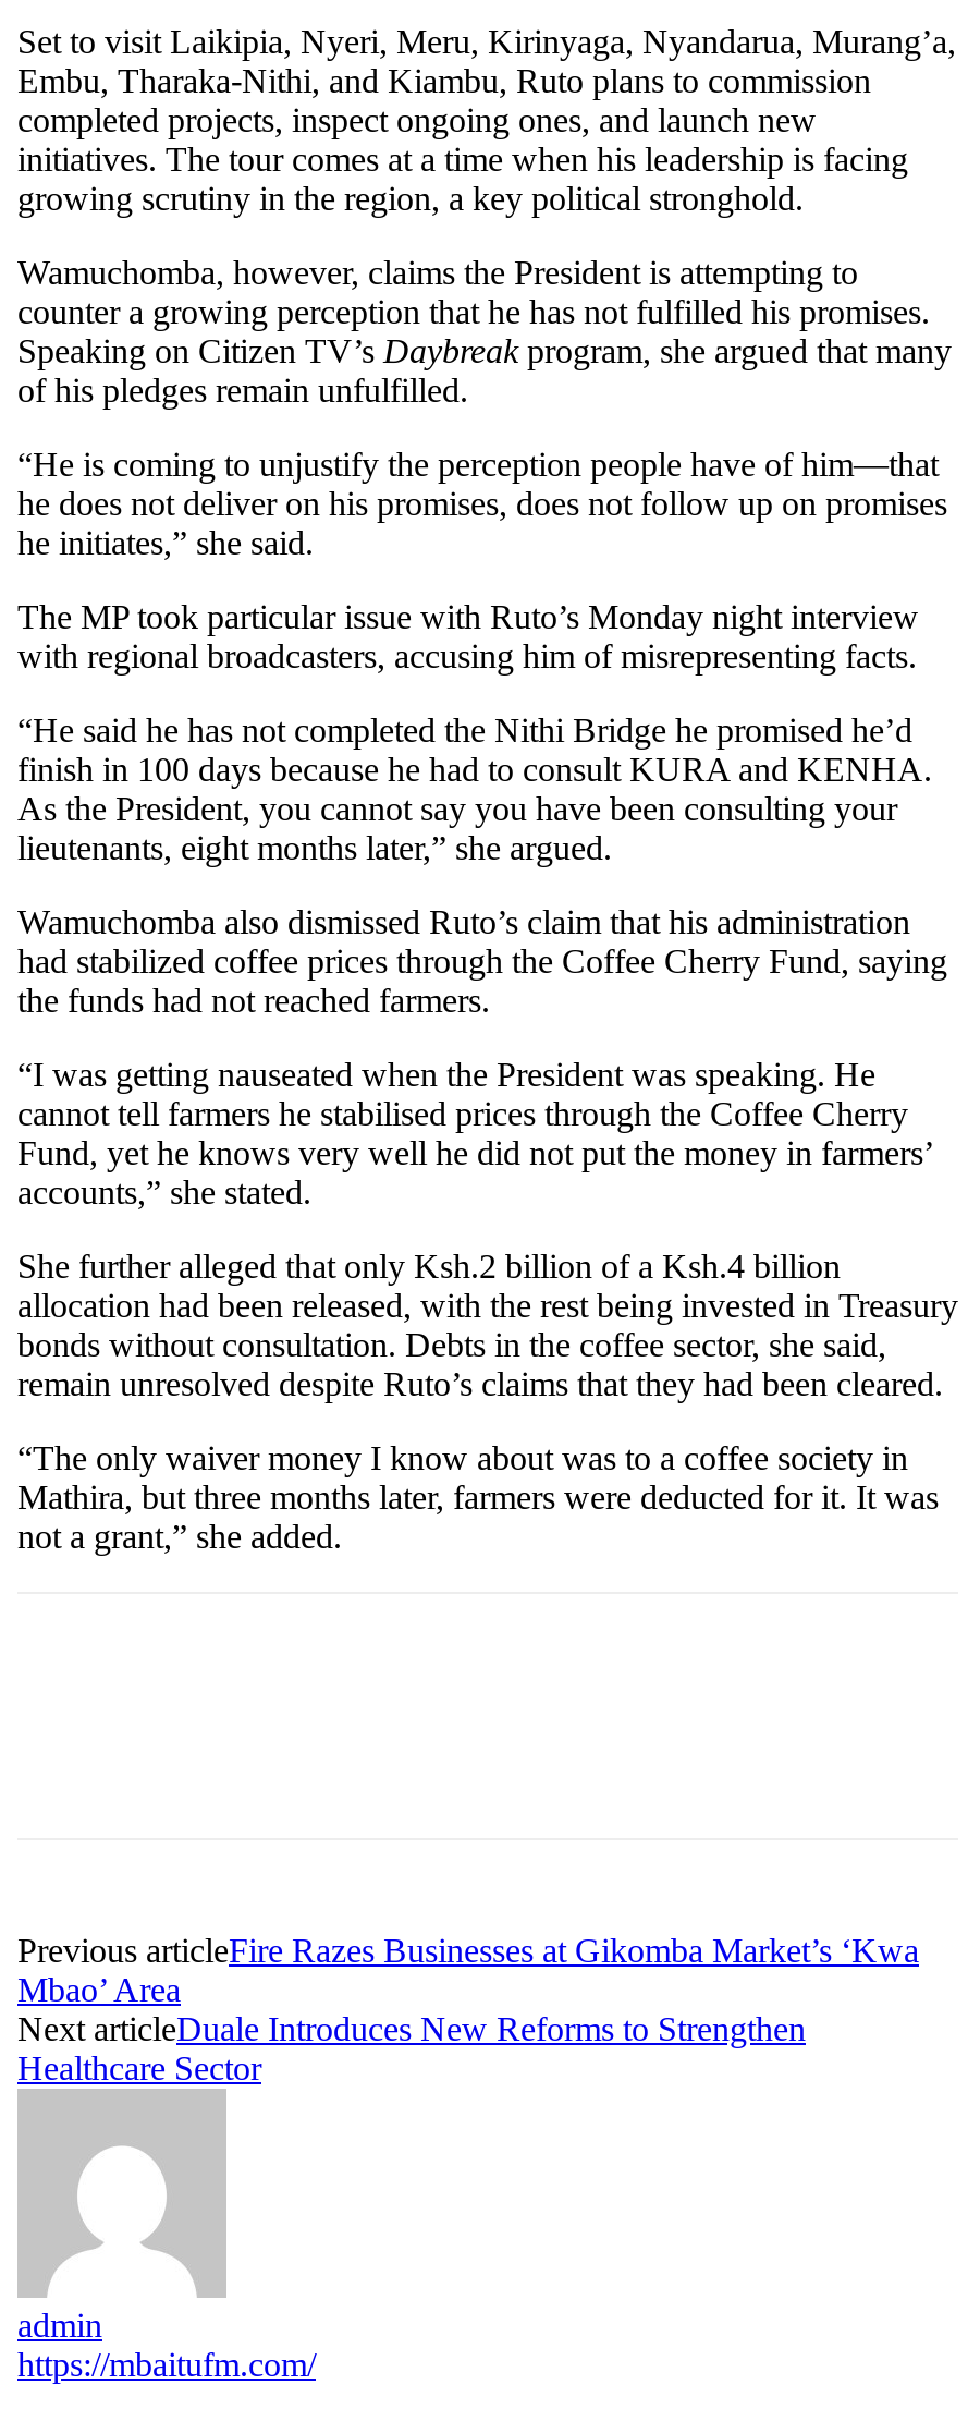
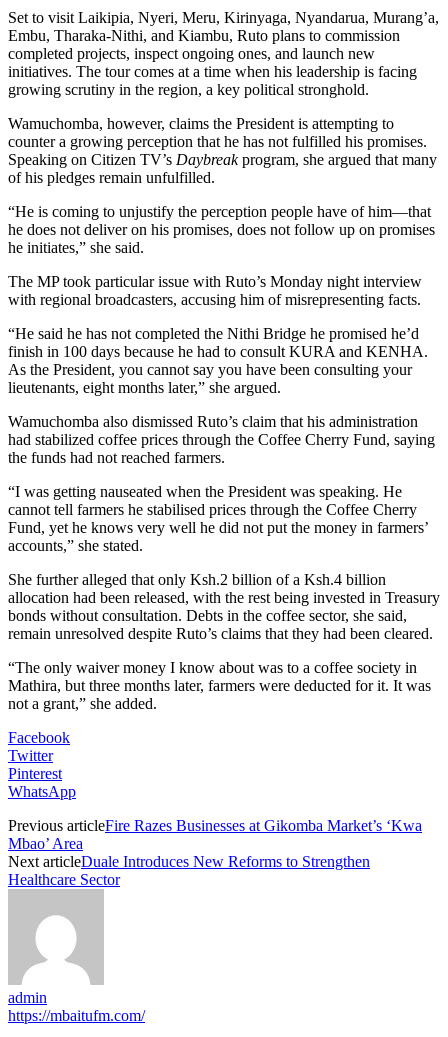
none -> [8,729,76,800] Facebook | Twitter | Pinterest | WhatsApp

